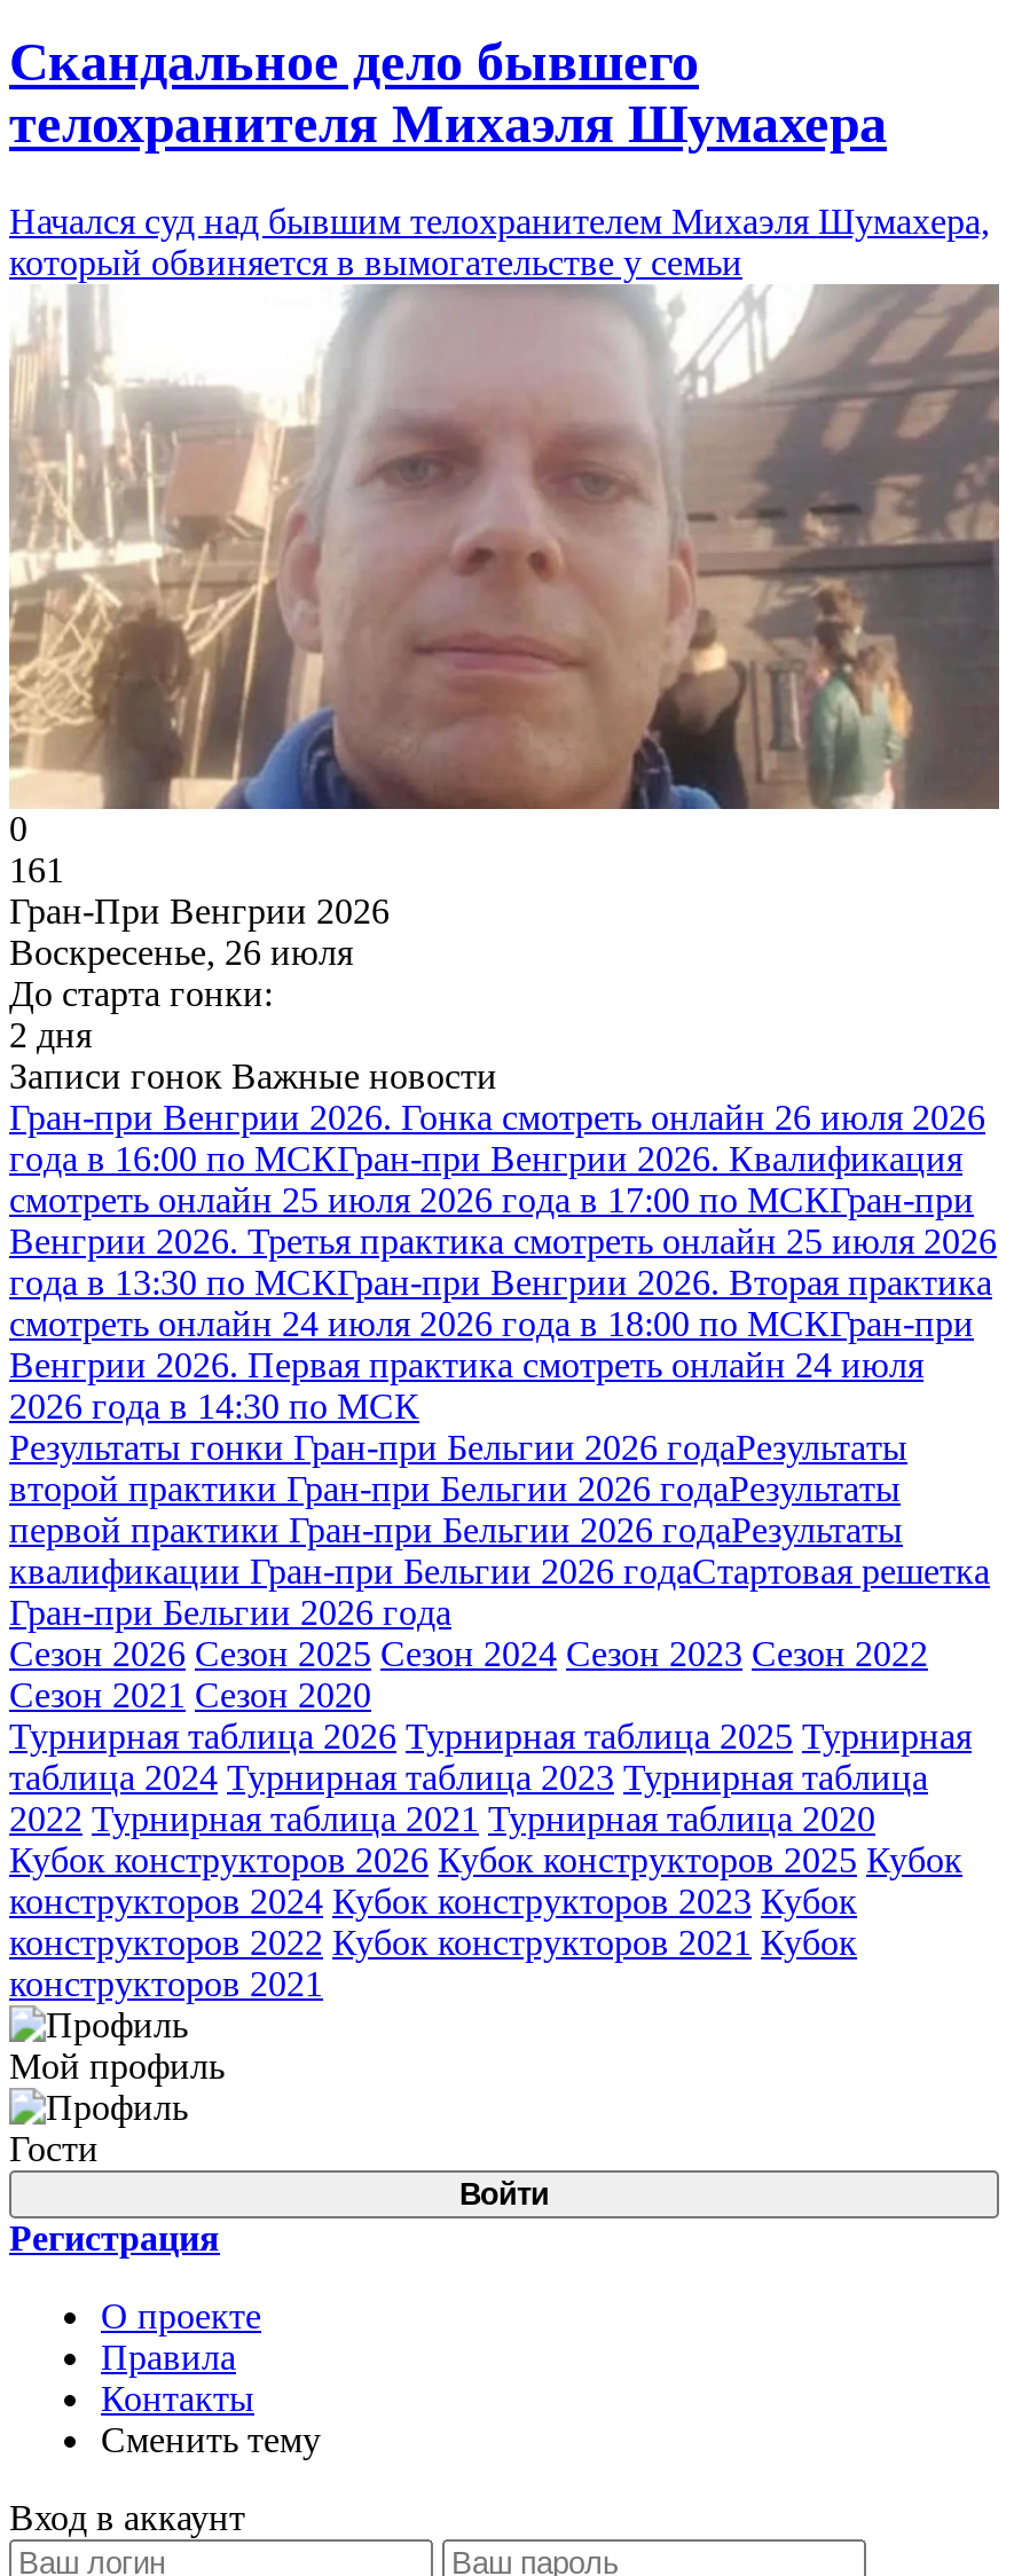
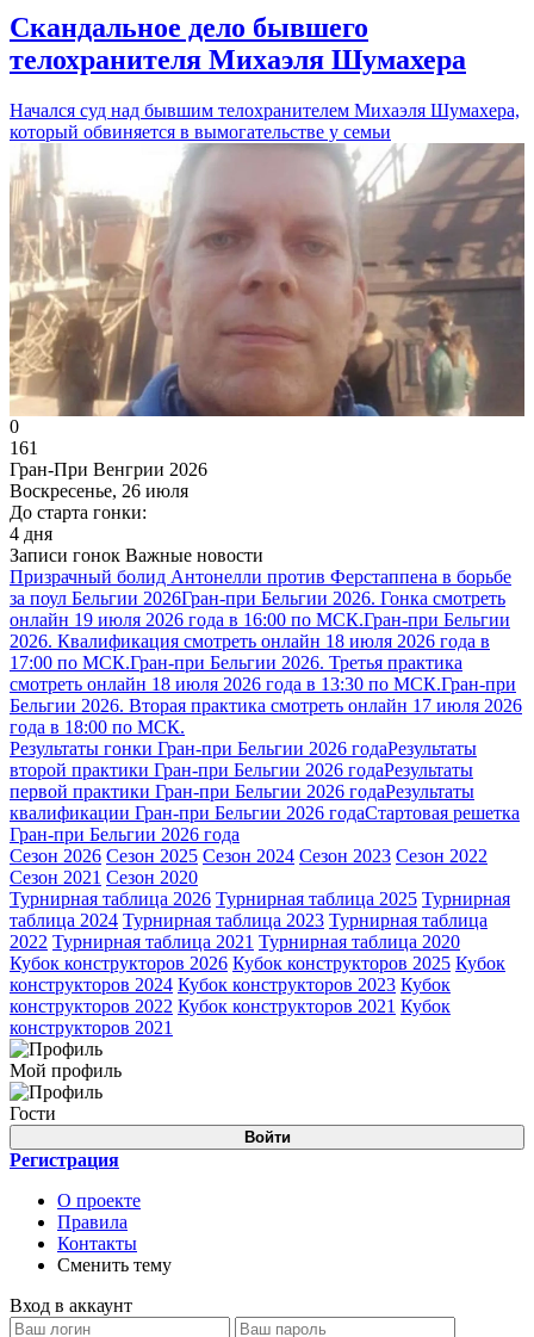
[9,1014,92,1053] 2 дня -> [10,523,52,543] 4 дня
[9,1097,997,1424] Гран-при Венгрии 2026. Гонка смотреть онлайн 26 июля 2026 | года в 16:00 по МСКГран-при Венгрии 2026. Квалификация | смотреть онлайн 25 июля 2026 года в 17:00 по МСКГран-при | Венгрии 2026. Третья практика смотреть онлайн 25 июля 2026 | года в 13:30 по МСКГран-при Венгрии 2026. Вторая практика | смотреть онлайн 24 июля 2026 года в 18:00 по МСКГран-при | Венгрии 2026. Первая практика смотреть онлайн 24 июля | 2026 года в 14:30 по МСК -> [10,566,522,736] Призрачный болид Антонелли против Ферстаппена в борьбе | за поул Бельгии 2026Гран-при Бельгии 2026. Гонка смотреть | онлайн 19 июля 2026 года в 16:00 по МСК.Гран-при Бельгии | 2026. Квалификация смотреть онлайн 18 июля 2026 года в | 17:00 по МСК.Гран-при Бельгии 2026. Третья практика | смотреть онлайн 18 июля 2026 года в 13:30 по МСК.Гран-при | Бельгии 2026. Вторая практика смотреть онлайн 17 июля 2026 | года в 18:00 по МСК.

